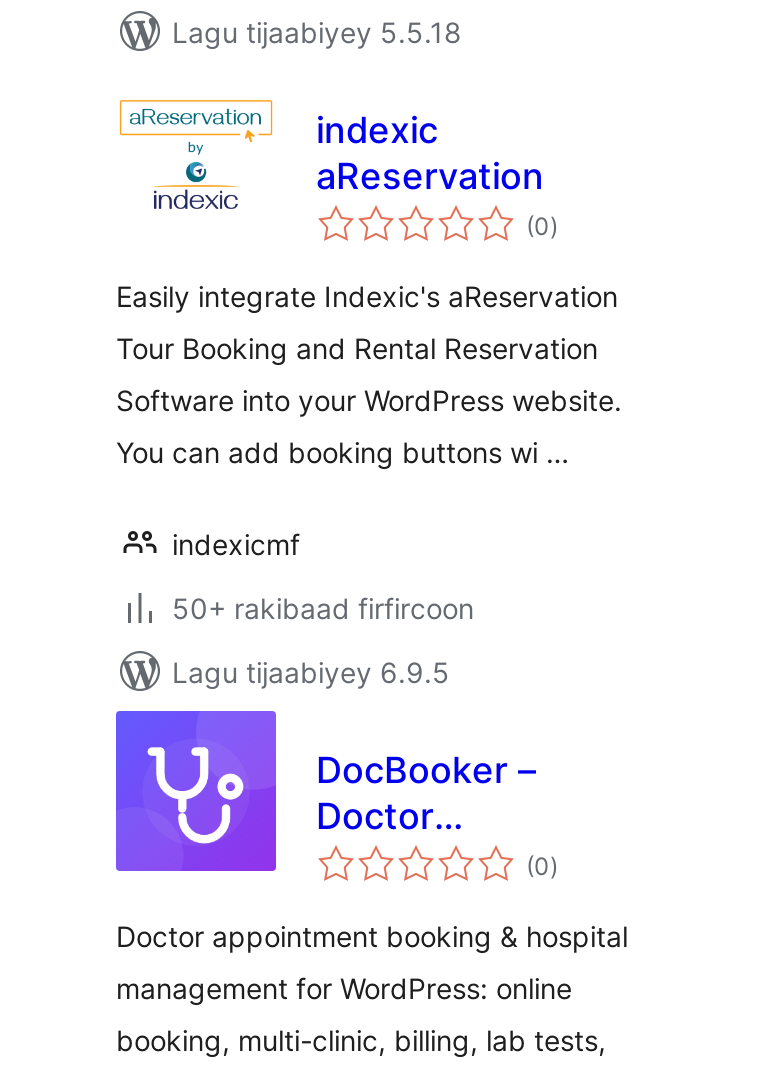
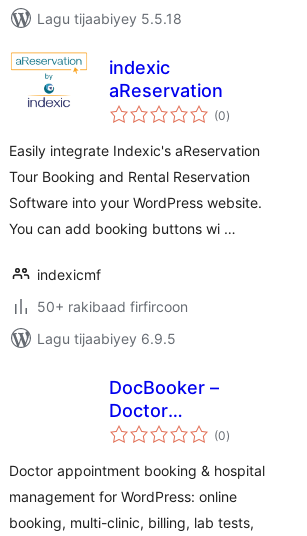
[114,709,278,873] [image] -> none

